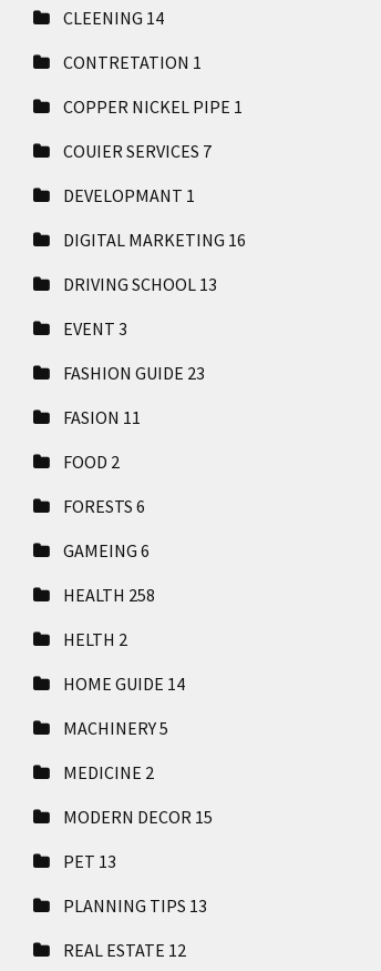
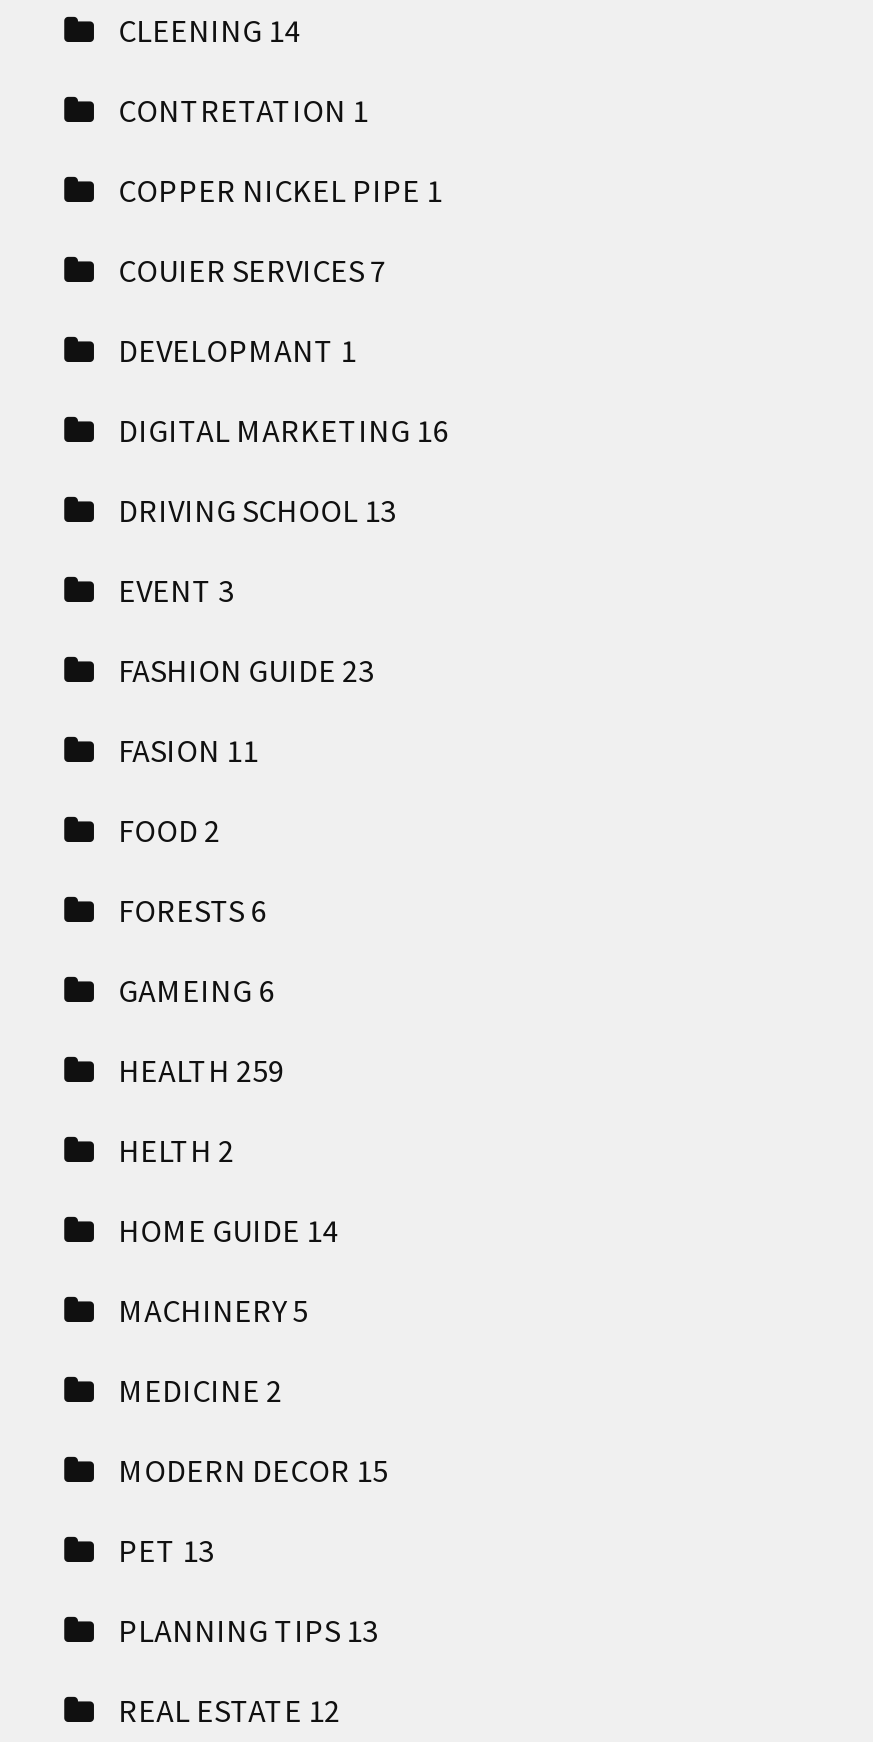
[63,584,155,606] HEALTH 258 -> [118,1050,284,1090] HEALTH 259

